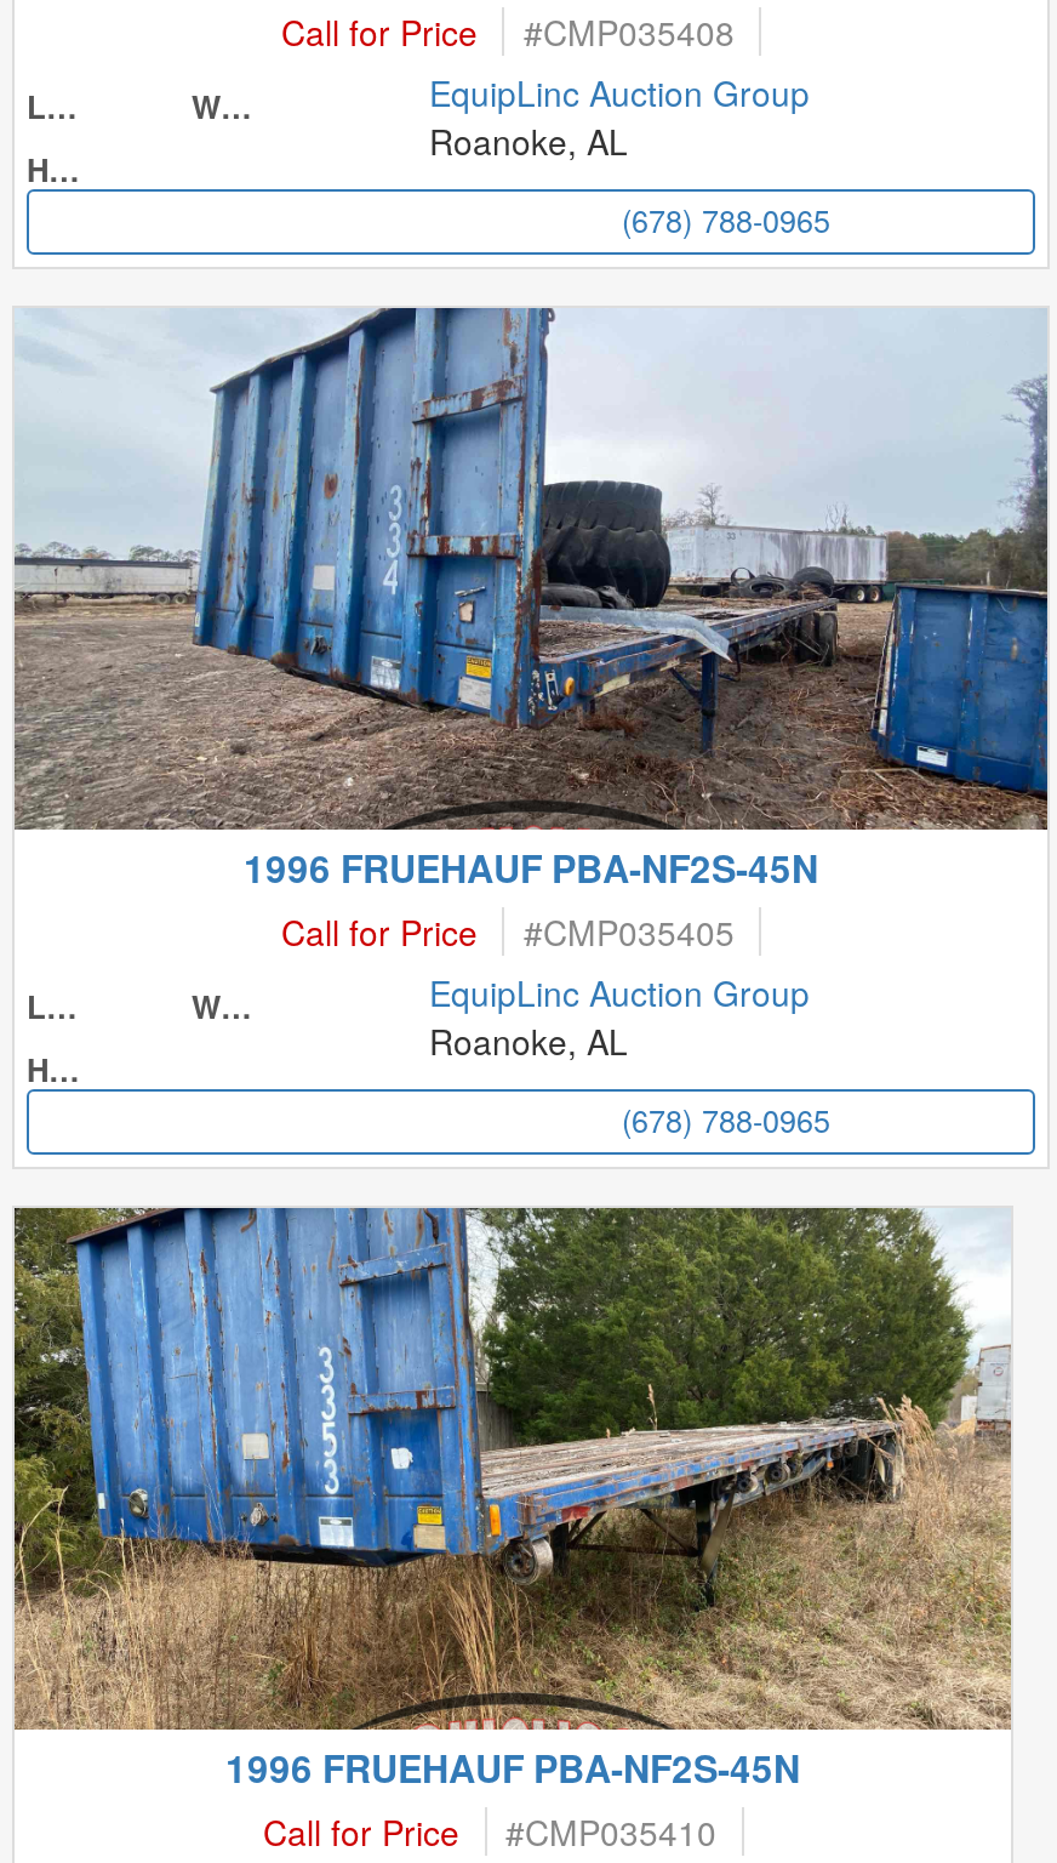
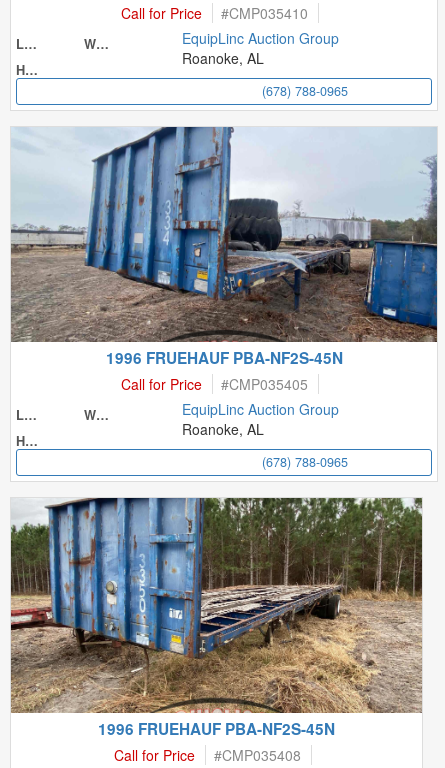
[281,7,735,56] Call for Price #CMP035408 -> [121,3,308,23] Call for Price #CMP035410
[12,1206,1011,1856] [image] | Call for Price #CMP035410 -> [10,497,423,765] [image] | Call for Price #CMP035408

